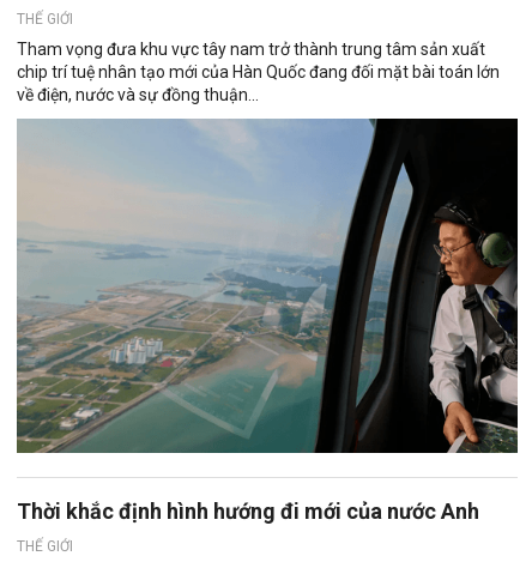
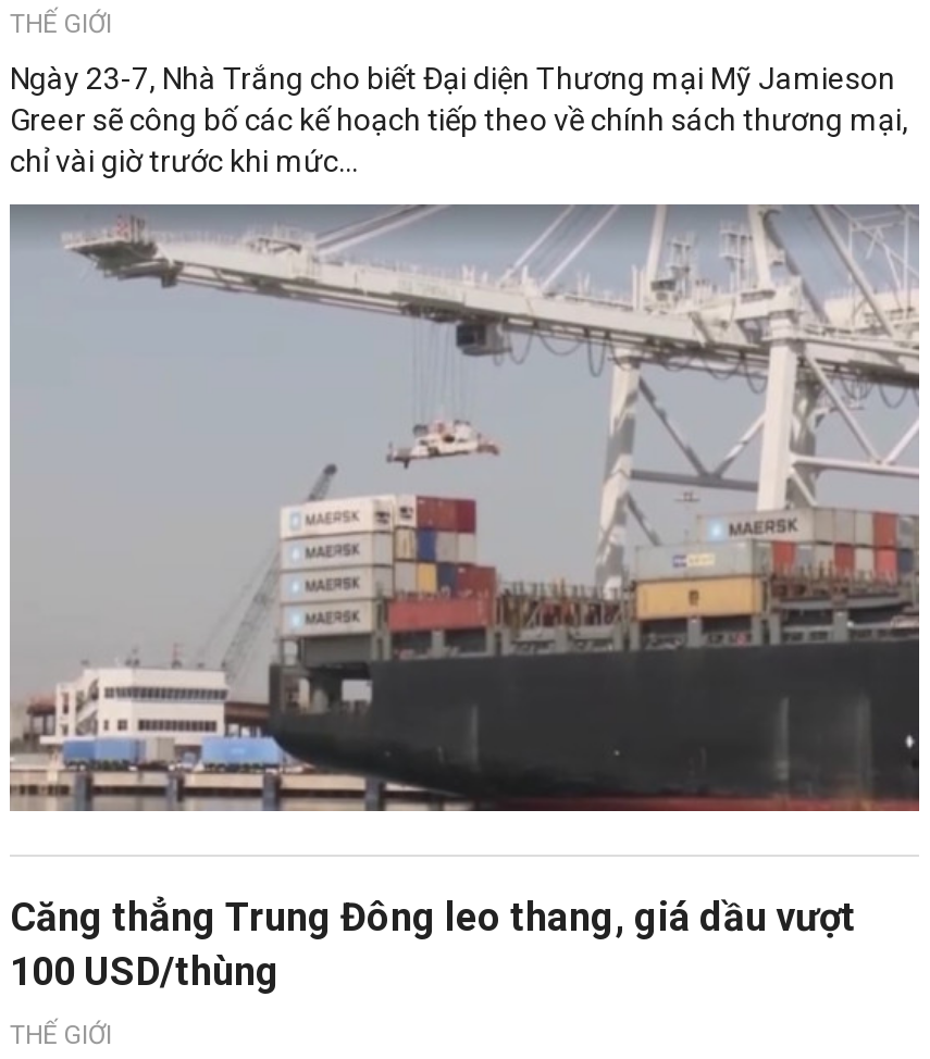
[17,40,500,104] Tham vọng đưa khu vực tây nam trở thành trung tâm sản xuất | chip trí tuệ nhân tạo mới của Hàn Quốc đang đối mặt bài toán lớn | về điện, nước và sự đồng thuận... -> [10,61,908,178] Ngày 23-7, Nhà Trắng cho biết Đại diện Thương mại Mỹ Jamieson | Greer sẽ công bố các kế hoạch tiếp theo về chính sách thương mại, | chỉ vài giờ trước khi mức...
[17,119,519,523] [image] | Thời khắc định hình hướng đi mới của nước Anh -> [10,209,921,993] [image] | Căng thẳng Trung Đông leo thang, giá dầu vượt | 100 USD/thùng

